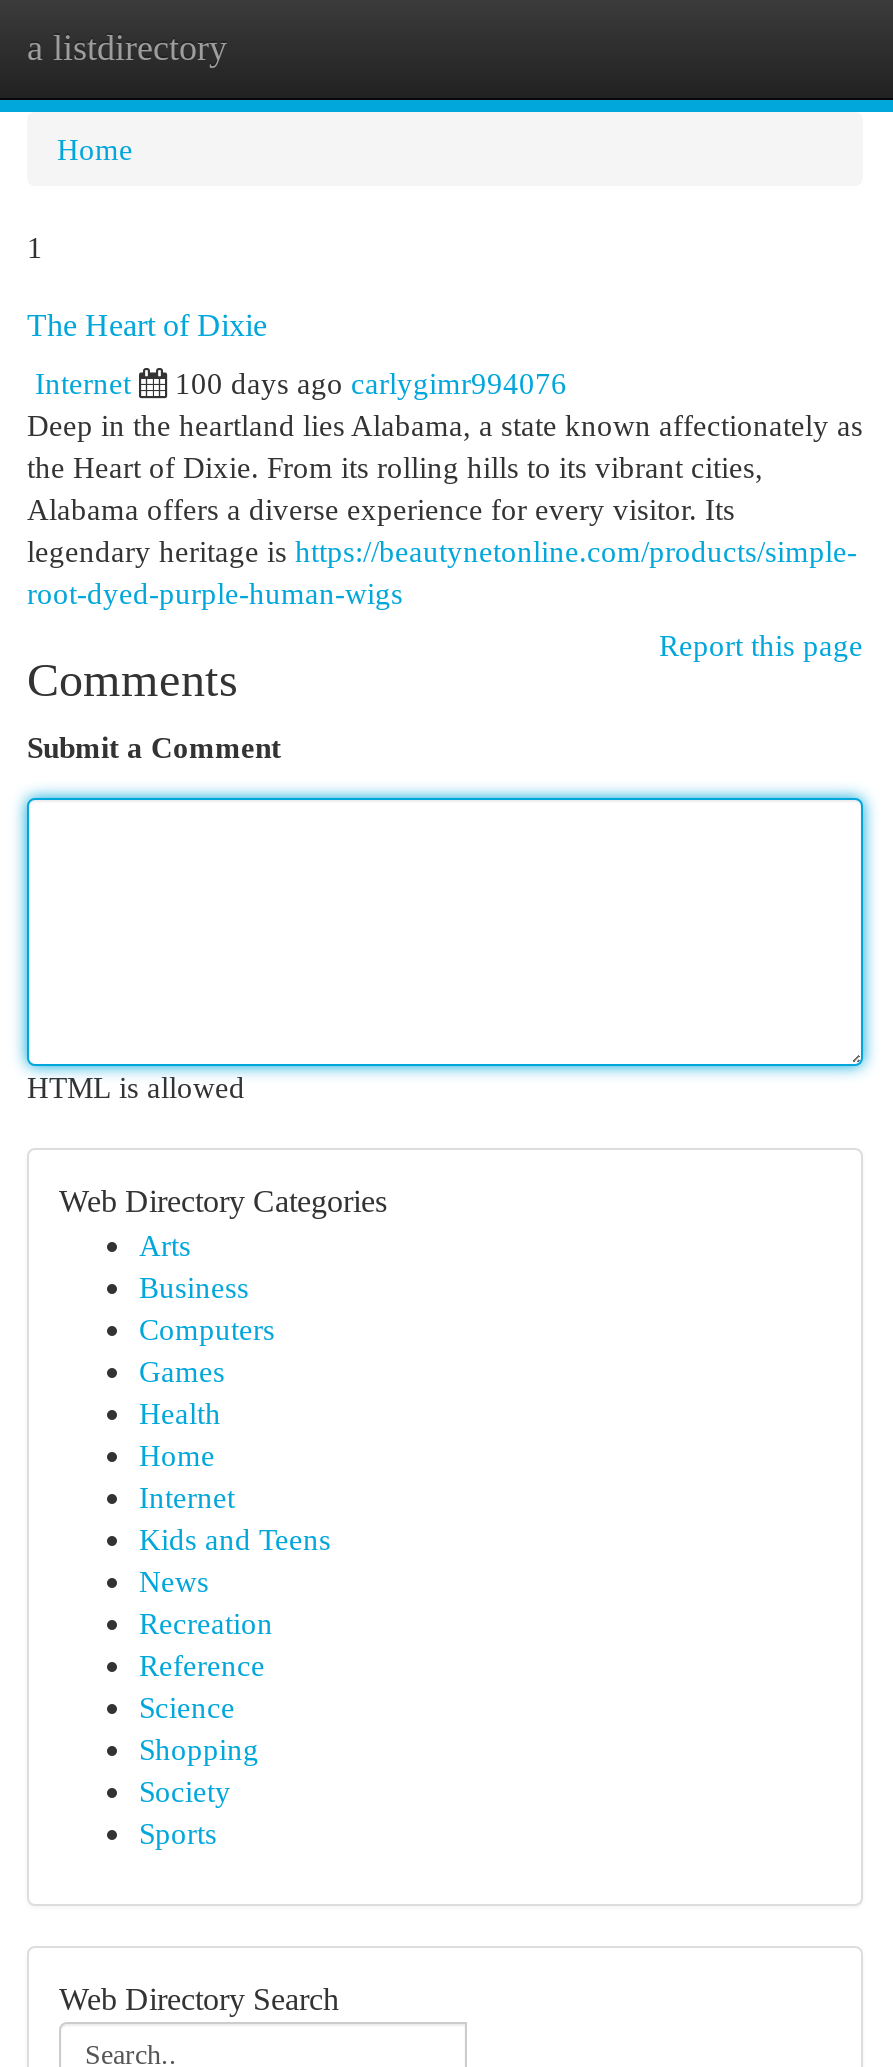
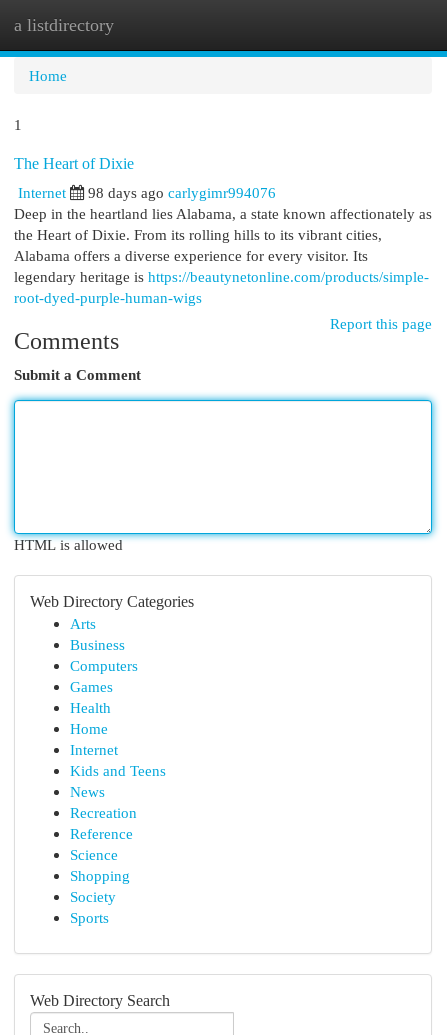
[175,366,567,400] 100 days ago carlygimr994076 -> [88,184,276,201] 98 days ago carlygimr994076

